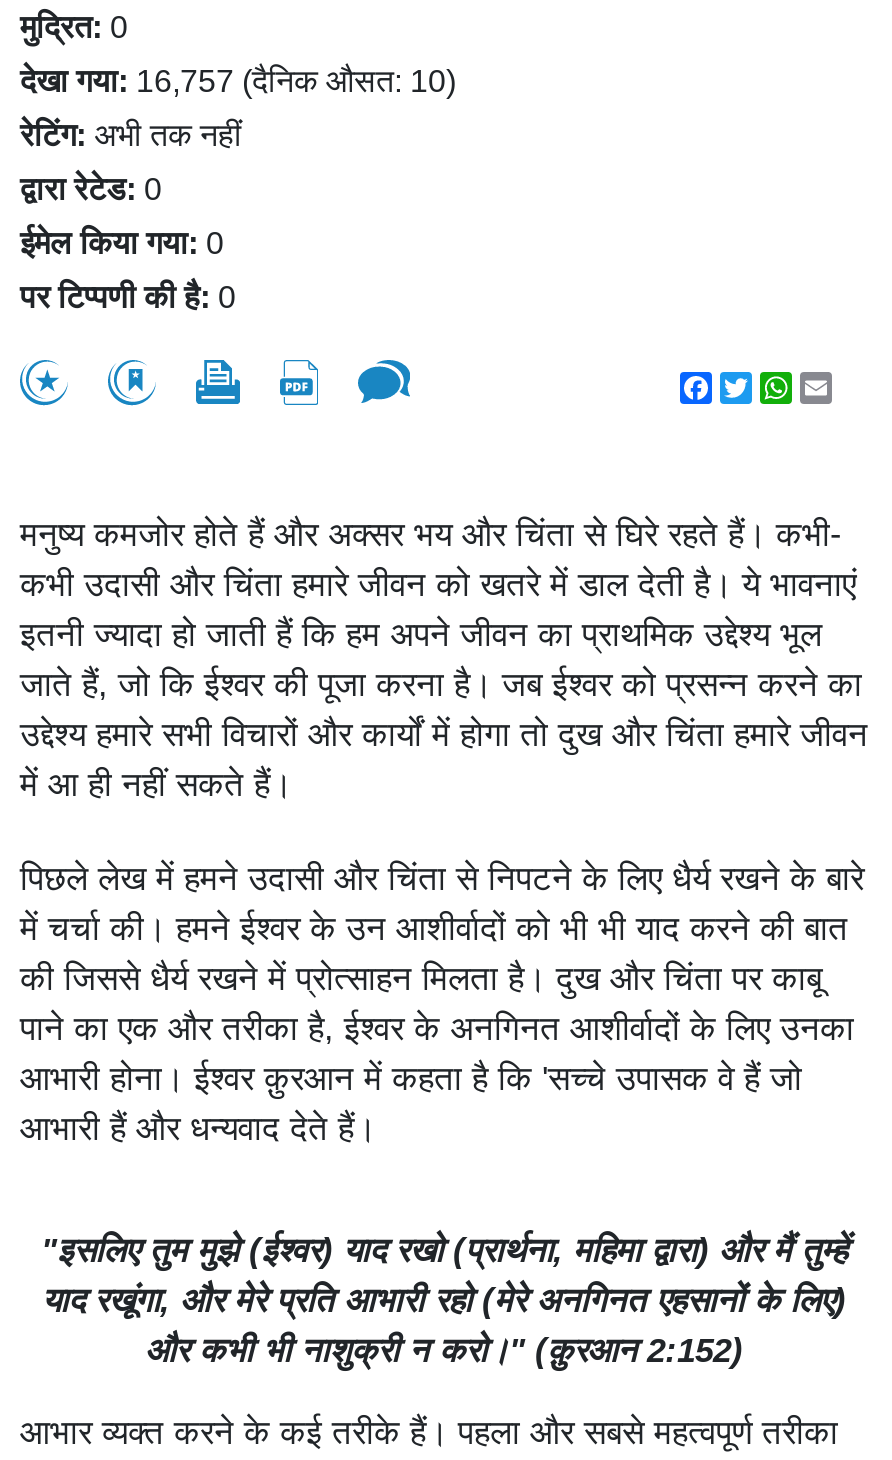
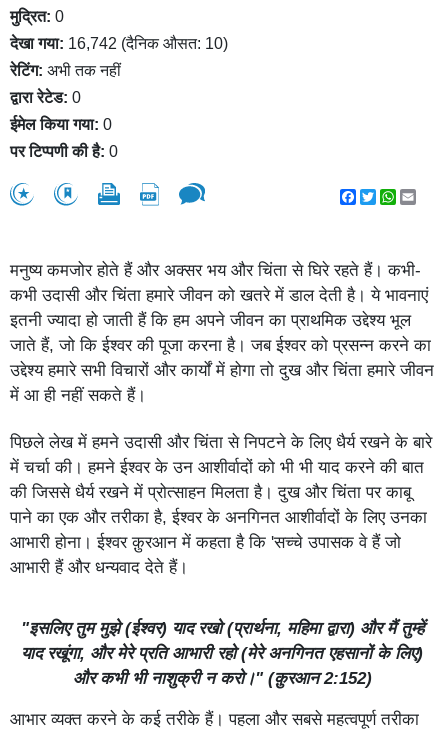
[20,64,456,98] देखा गया: 16,757 (दैनिक औसत: 10) -> [10,35,228,52] देखा गया: 16,742 (दैनिक औसत: 10)

